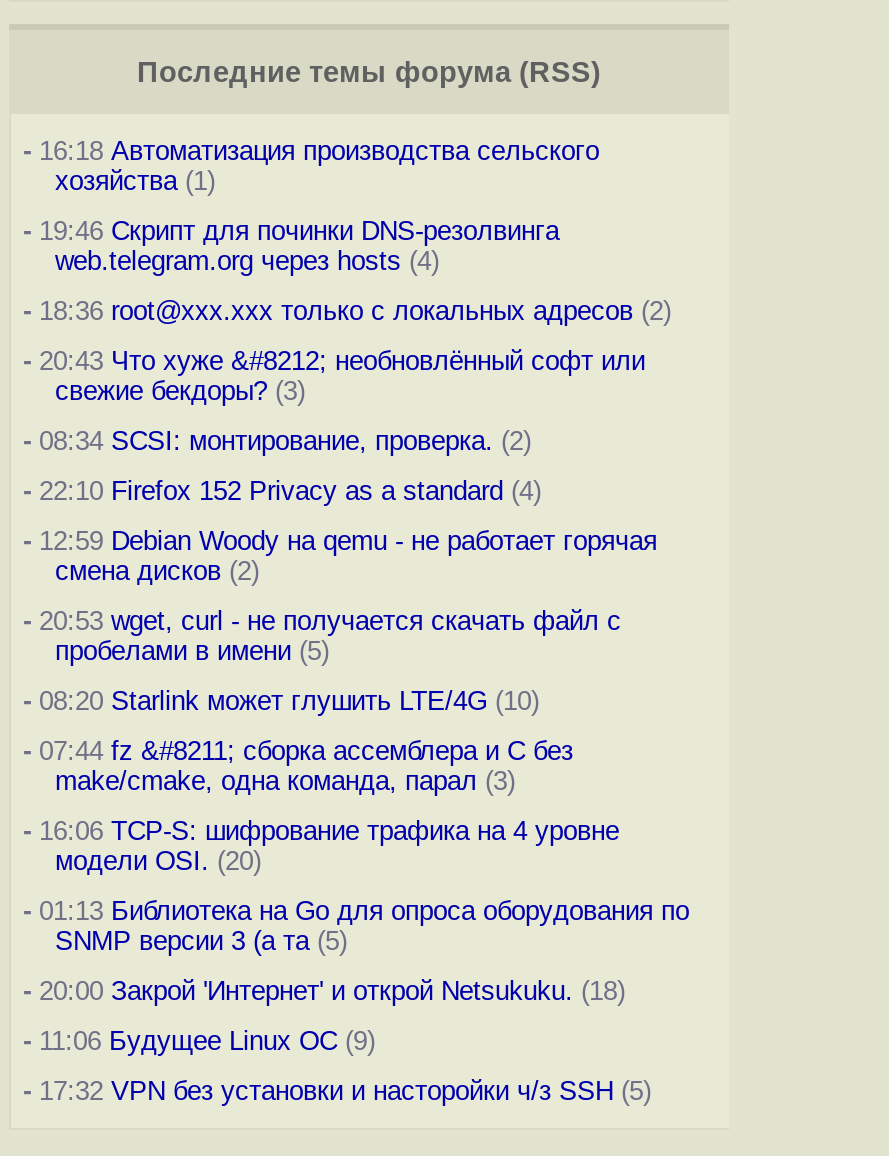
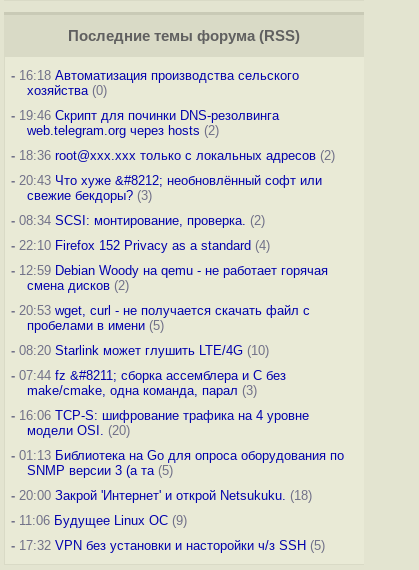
[55,166,215,196] хозяйства (1) -> [27,83,107,98] хозяйства (0)
[55,246,439,276] web.telegram.org через hosts (4) -> [27,123,219,138] web.telegram.org через hosts (2)

